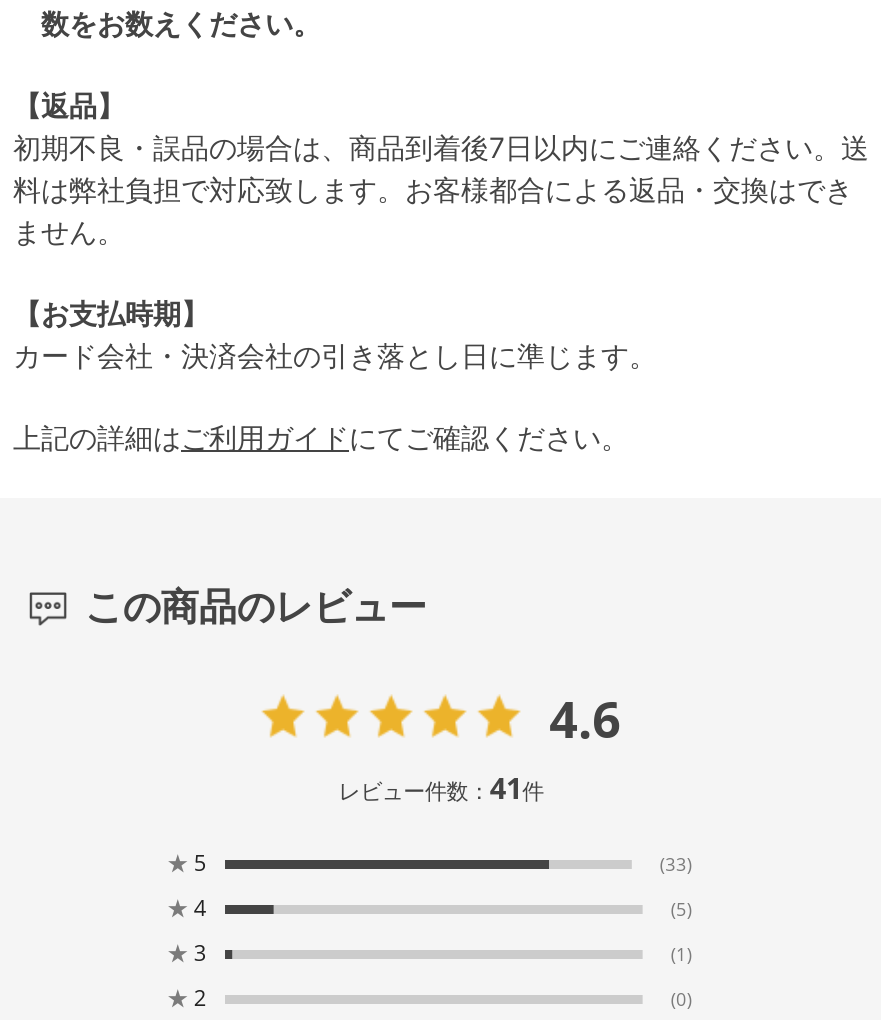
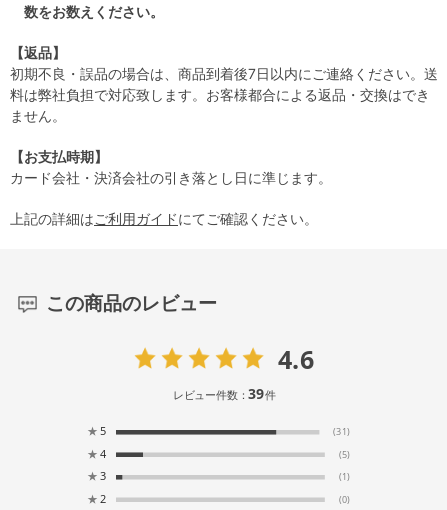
[338,768,544,807] レビュー件数：41件 -> [173,384,275,404] レビュー件数：39件
[660,851,692,876] (33) -> [333,425,349,438] (31)

